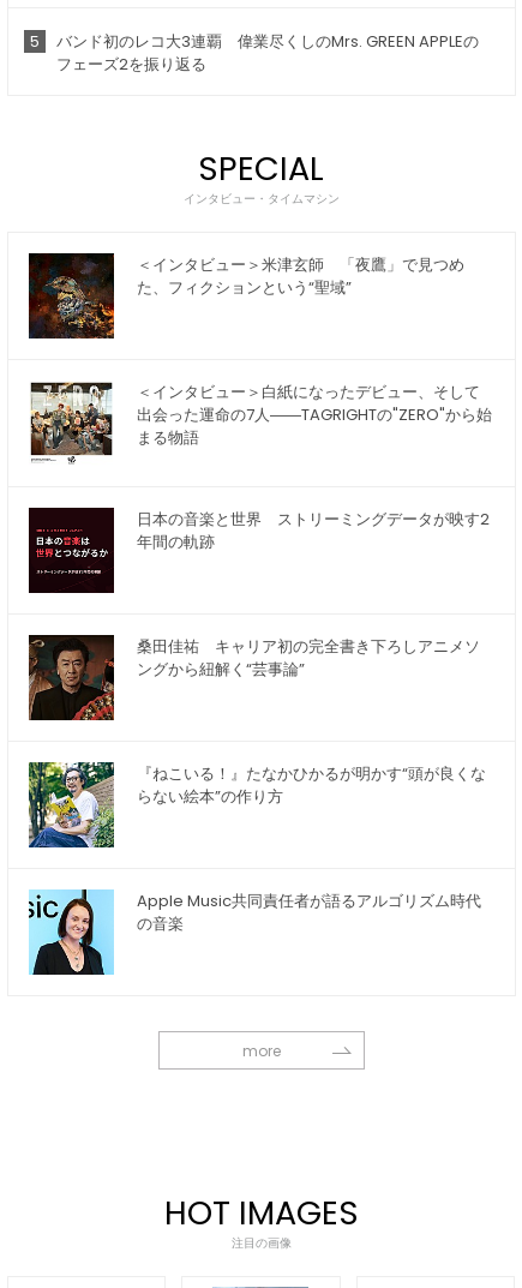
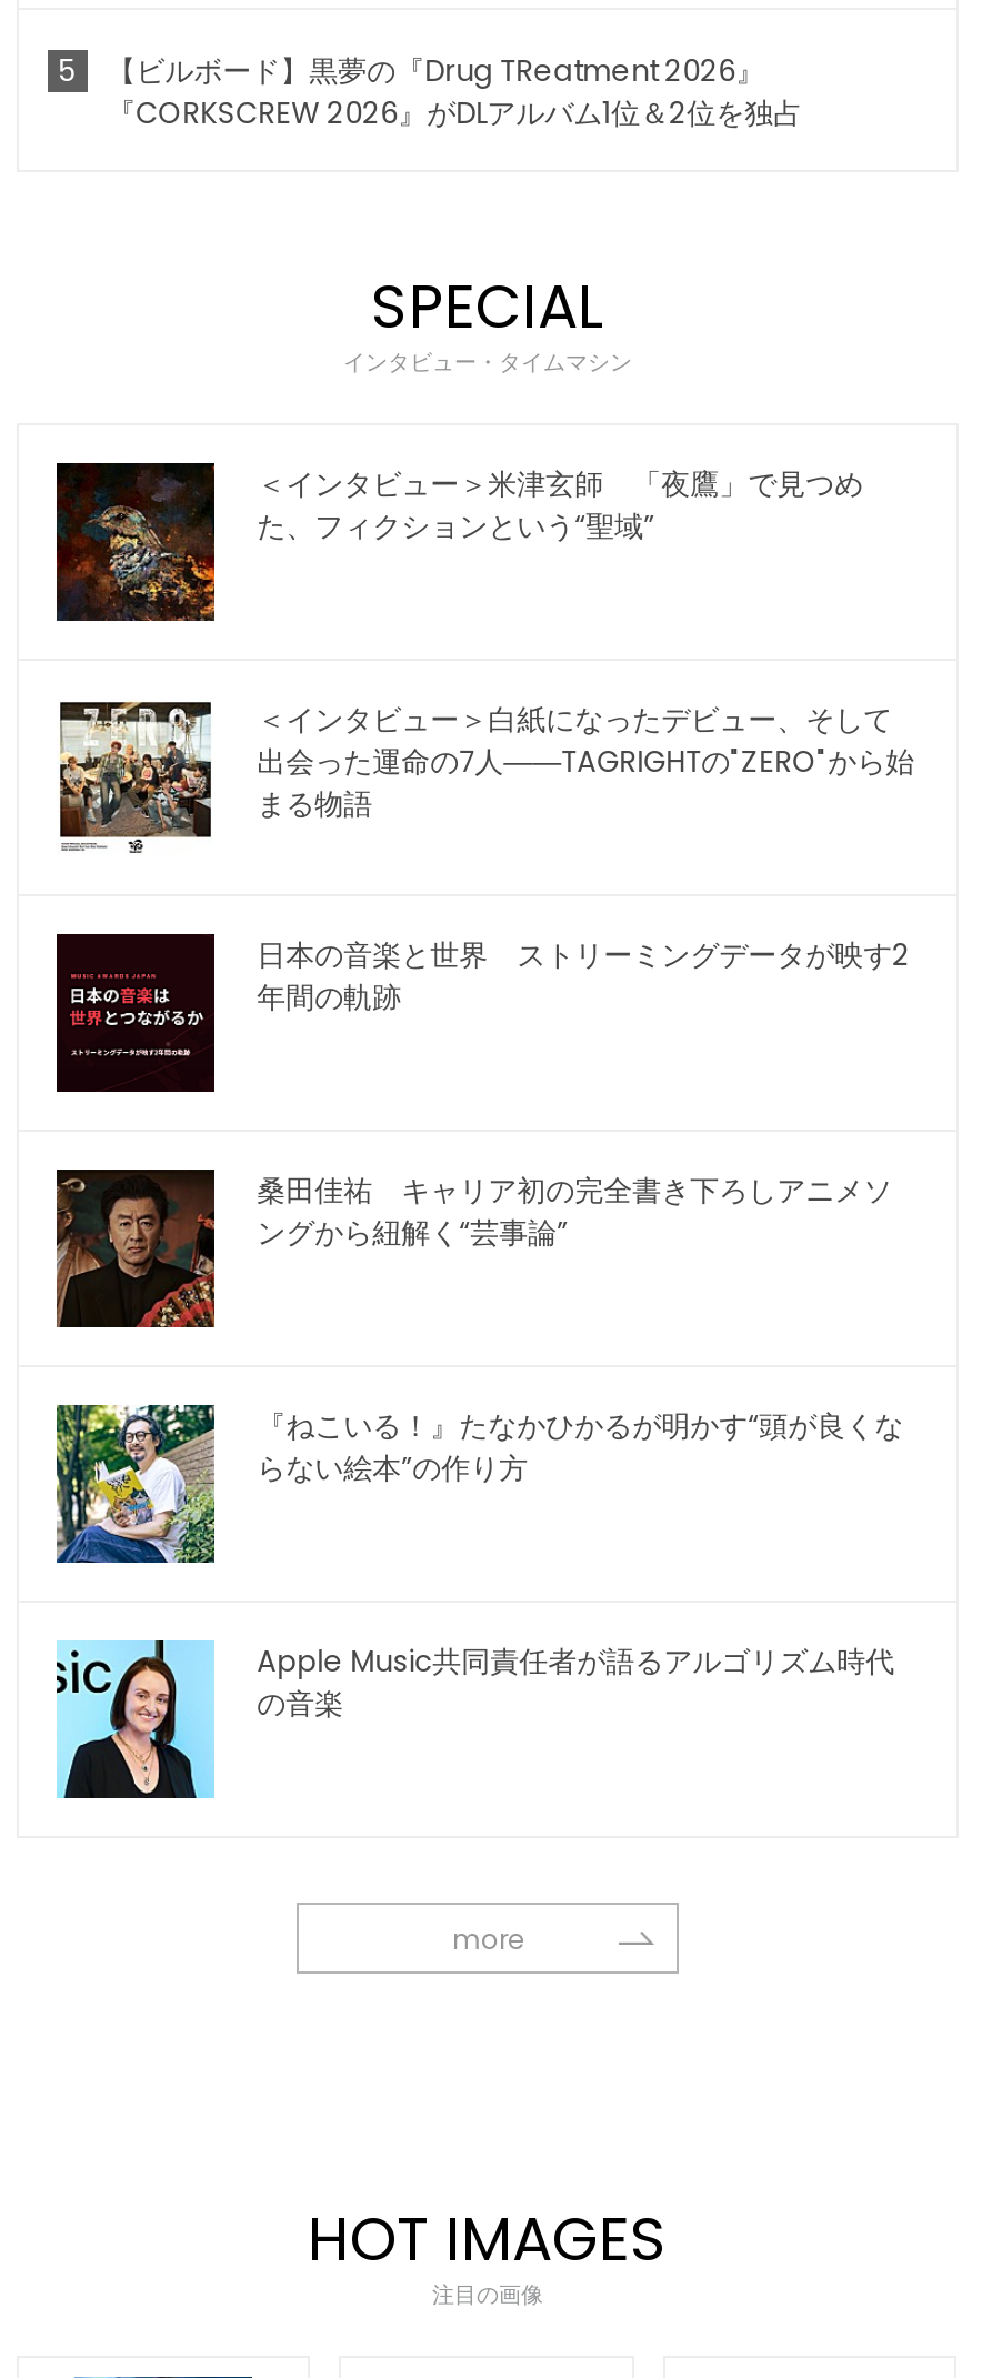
[56,30,478,76] バンド初のレコ大3連覇 偉業尽くしのMrs. GREEN APPLEの | フェーズ2を振り返る -> [107,50,802,135] 【ビルボード】黒夢の『Drug TReatment 2026』 | 『CORKSCREW 2026』がDLアルバム1位＆2位を独占

